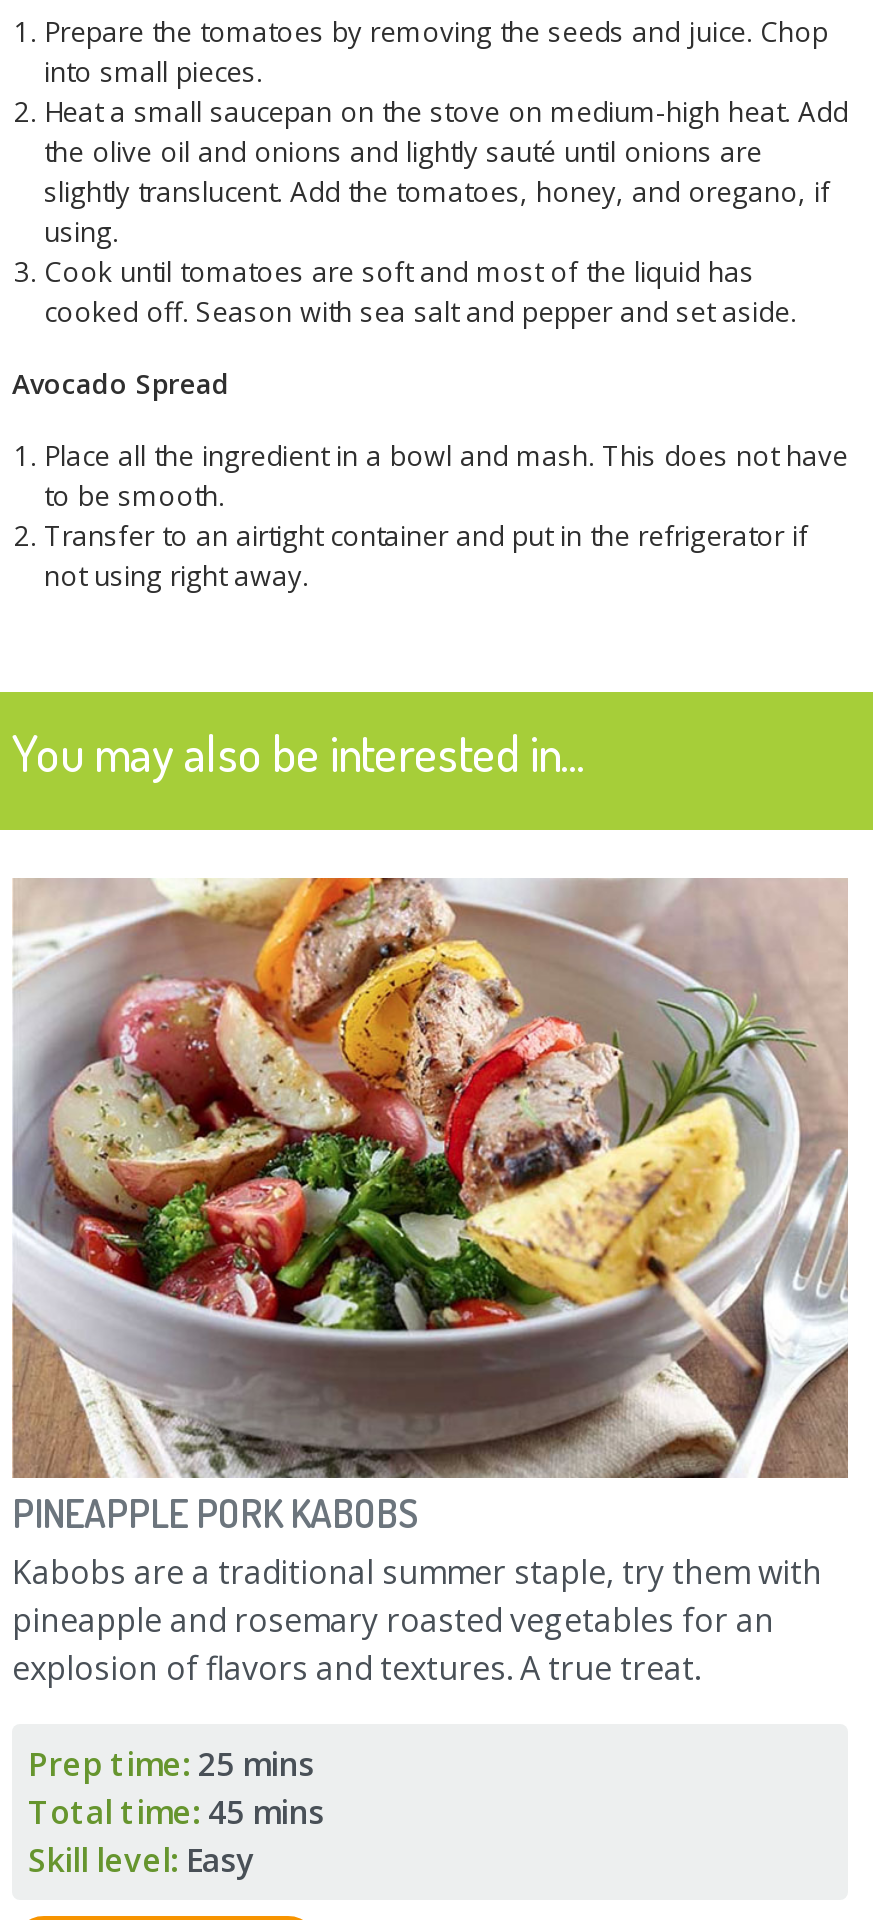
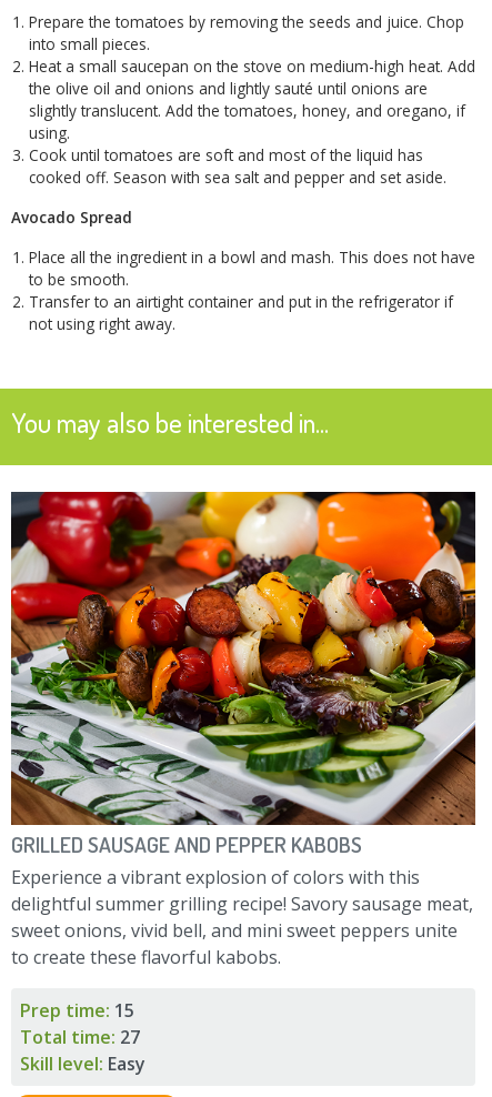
[12,876,848,1691] [image] | PINEAPPLE PORK KABOBS | Kabobs are a traditional summer staple, try them with | pineapple and rosemary roasted vegetables for an | explosion of flavors and textures. A true treat. -> [10,491,476,970] [image] | GRILLED SAUSAGE AND PEPPER KABOBS | Experience a vibrant explosion of colors with this | delightful summer grilling recipe! Savory sausage meat, | sweet onions, vivid bell, and mini sweet peppers unite | to create these flavorful kabobs.
[28,1743,324,1835] Prep time: 25 mins | Total time: 45 mins -> [20,999,140,1050] Prep time: 15 | Total time: 27

